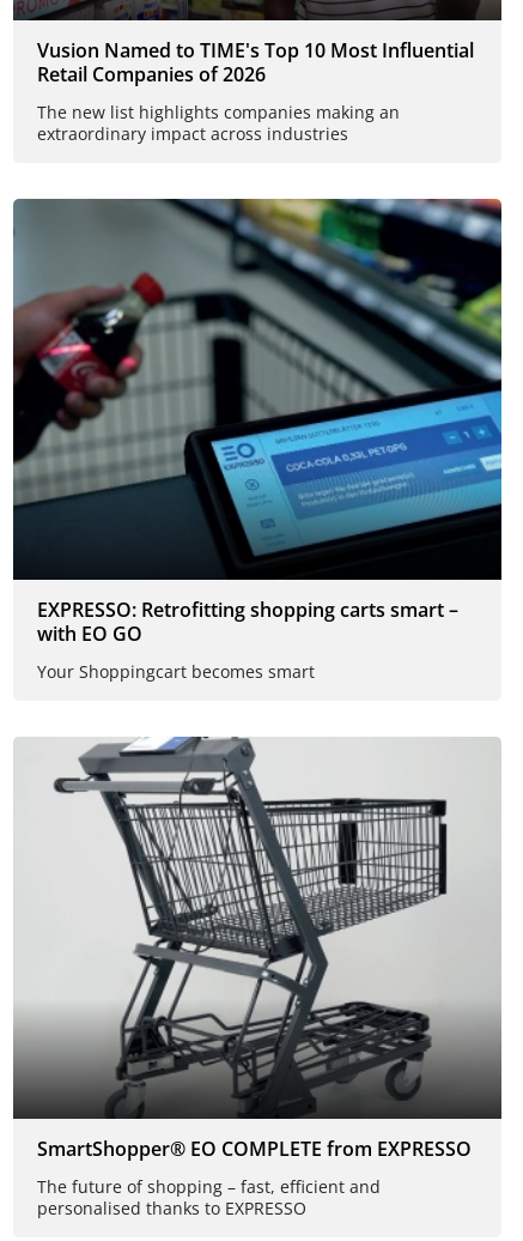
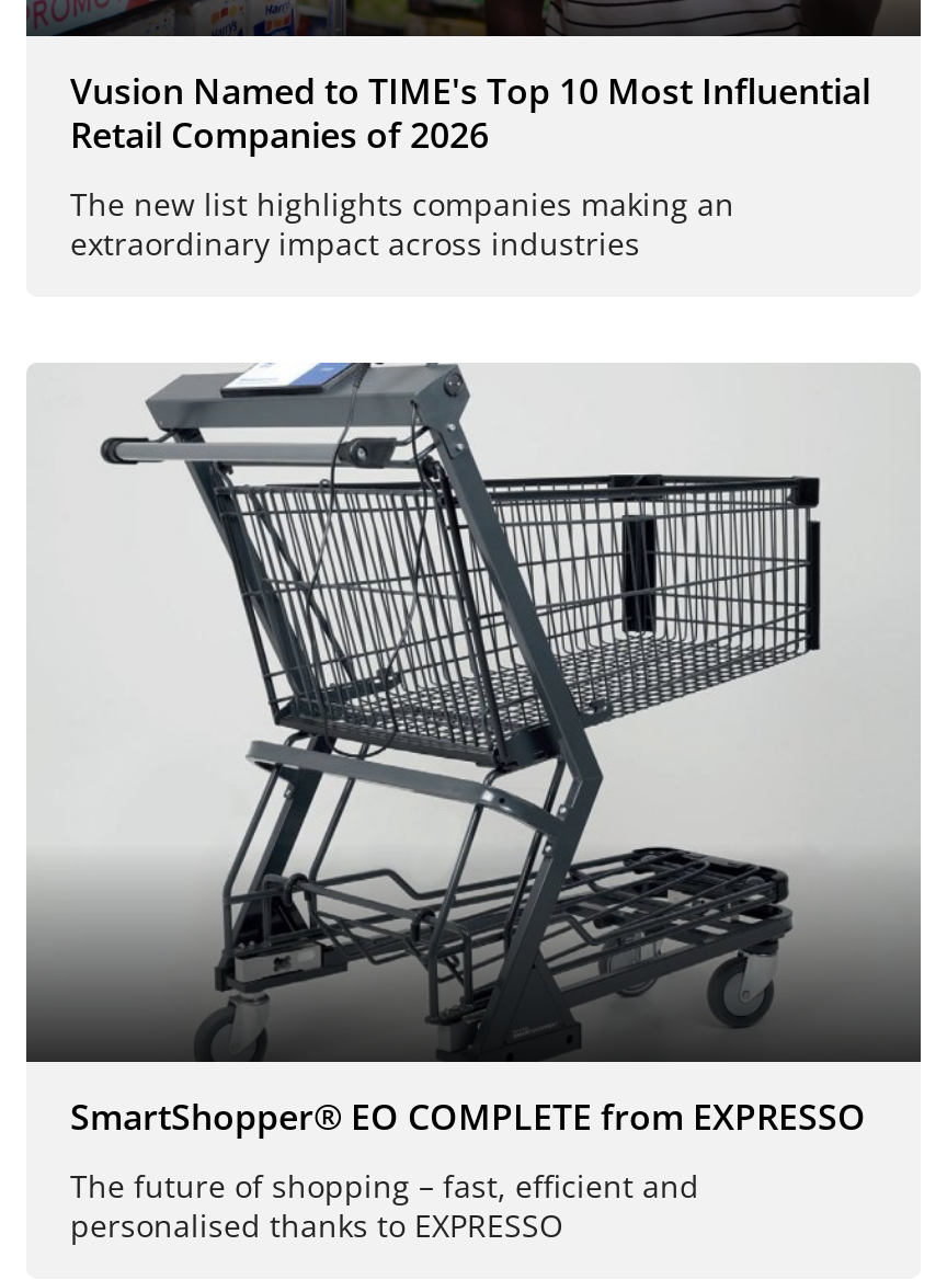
[13,198,503,683] [image] | EXPRESSO: Retrofitting shopping carts smart – | with EO GO | Your Shoppingcart becomes smart -> none

